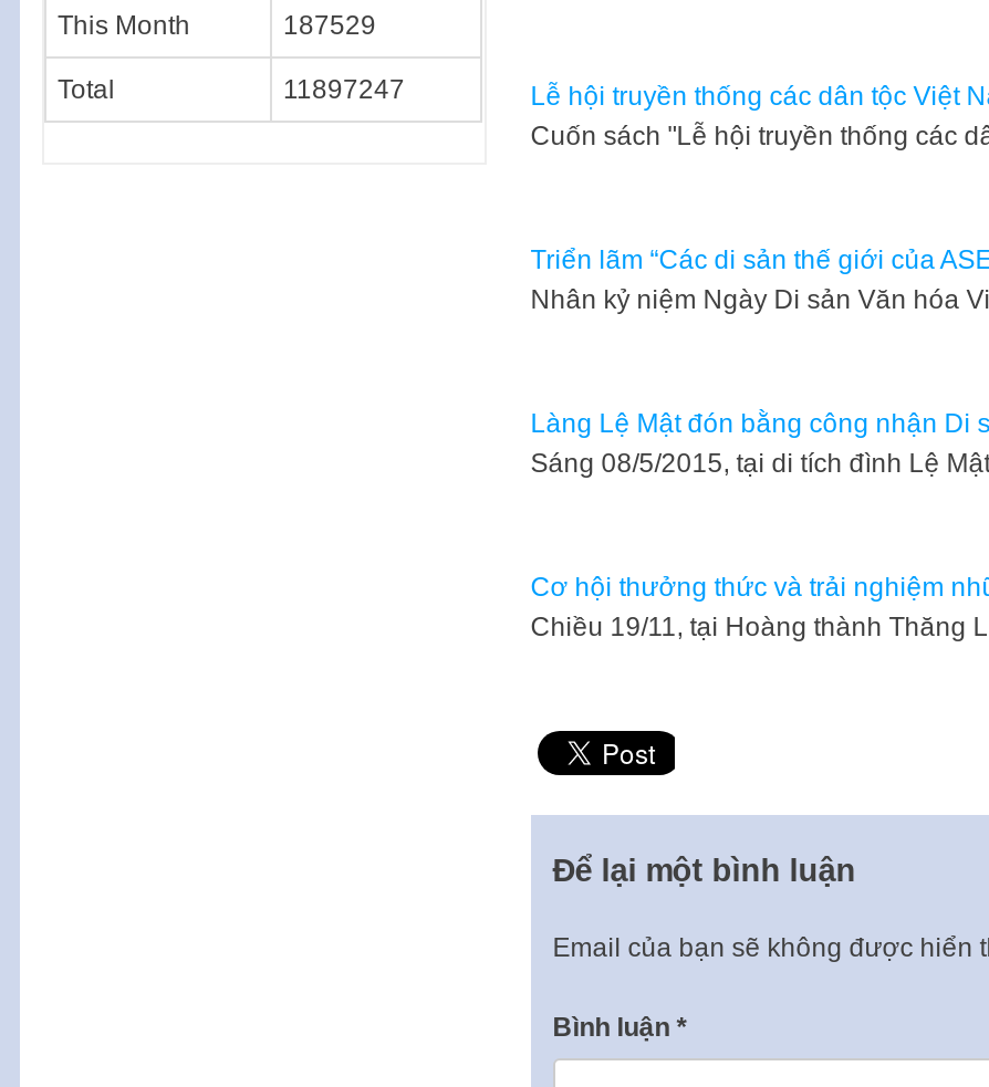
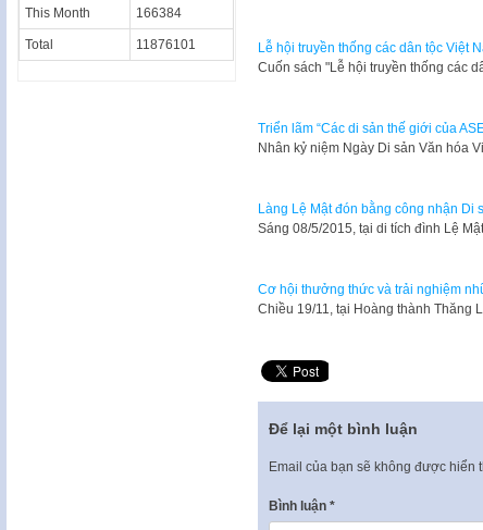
[283,10,376,41] 187529 -> [136,5,182,21] 166384
[283,74,405,105] 11897247 -> [136,37,196,52] 11876101

